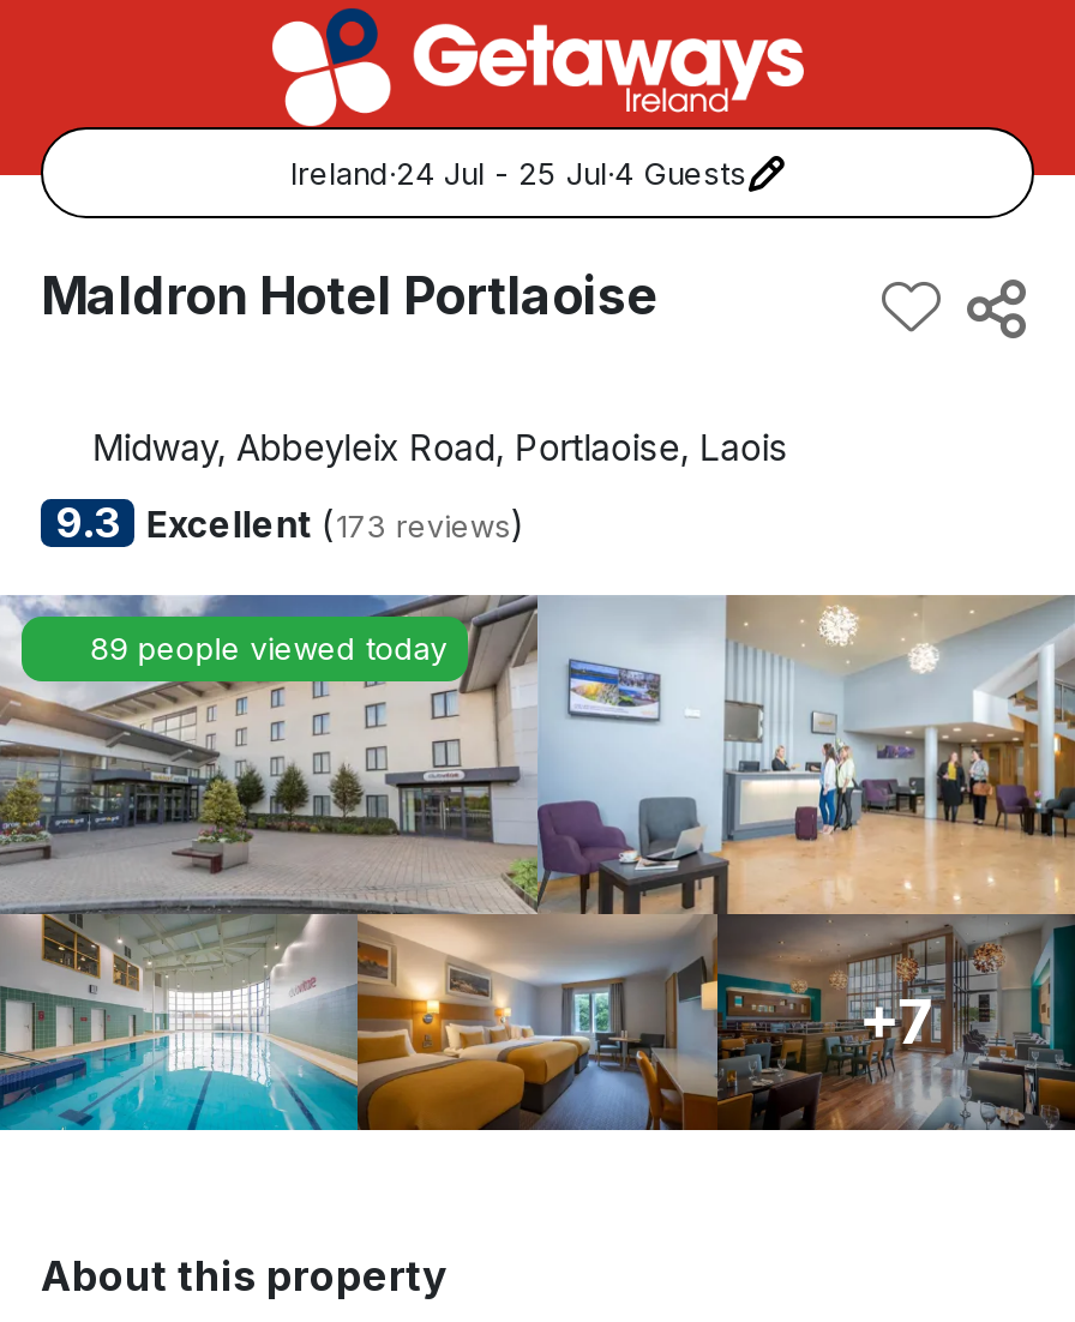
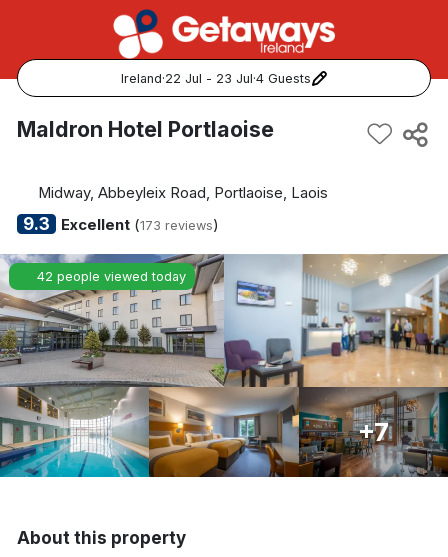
[290,155,746,191] Ireland·24 Jul - 25 Jul·4 Guests -> [121,70,311,85] Ireland·22 Jul - 23 Jul·4 Guests
[89,631,447,667] 89 people viewed today -> [37,269,186,284] 42 people viewed today

